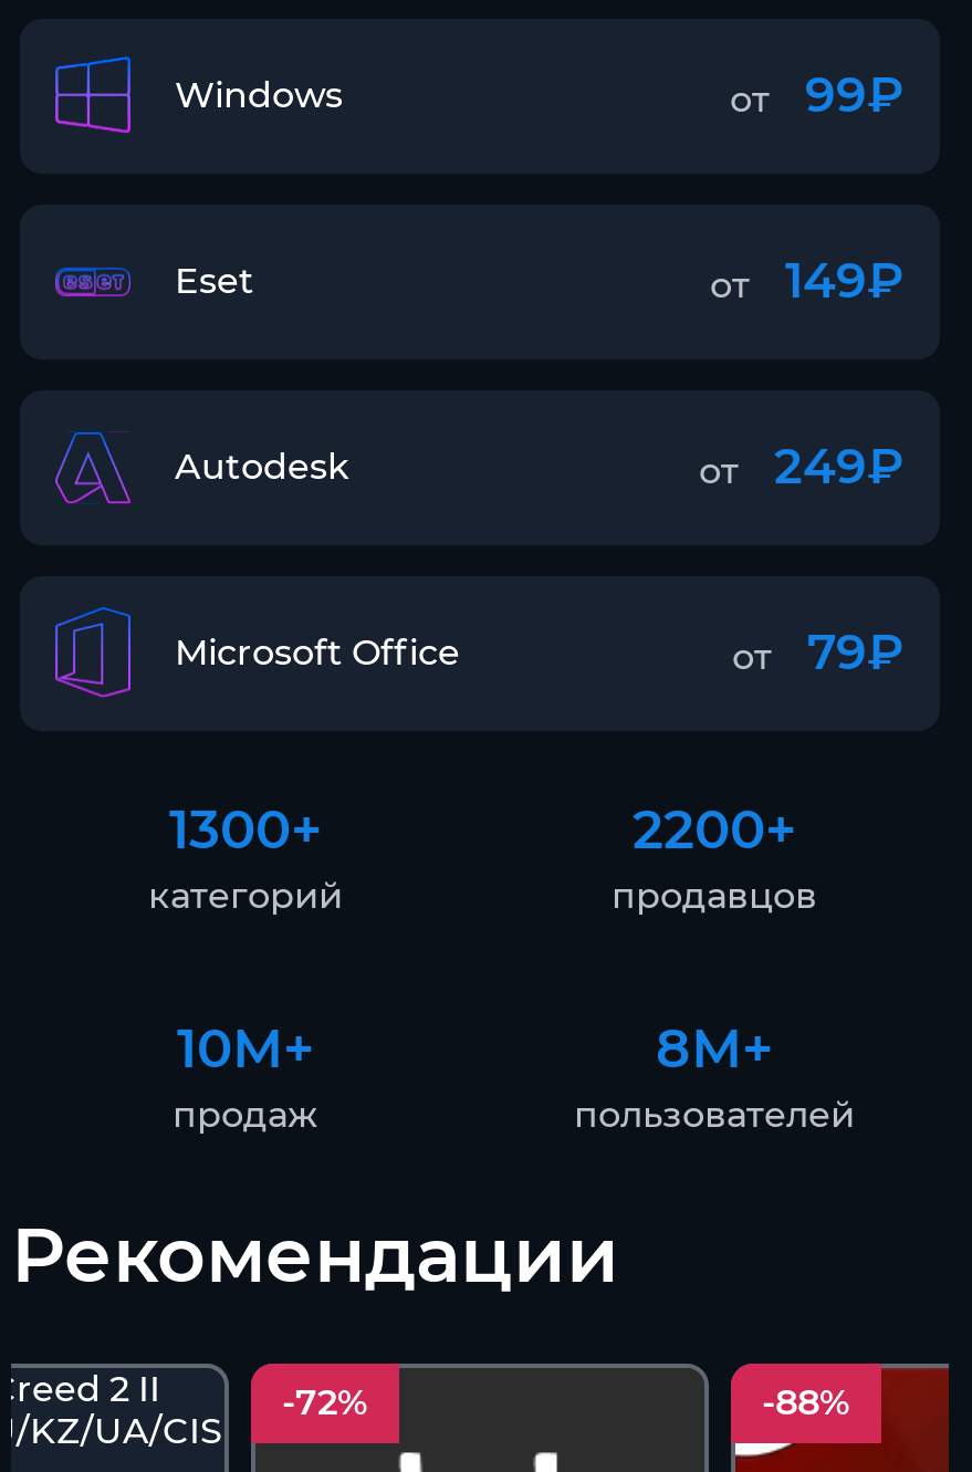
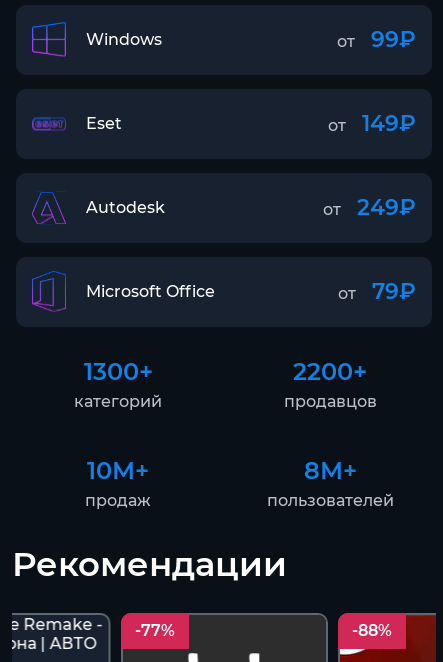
[11,1372,368,1448] [image] | -72% -> [12,617,174,650] [image] | -77%

